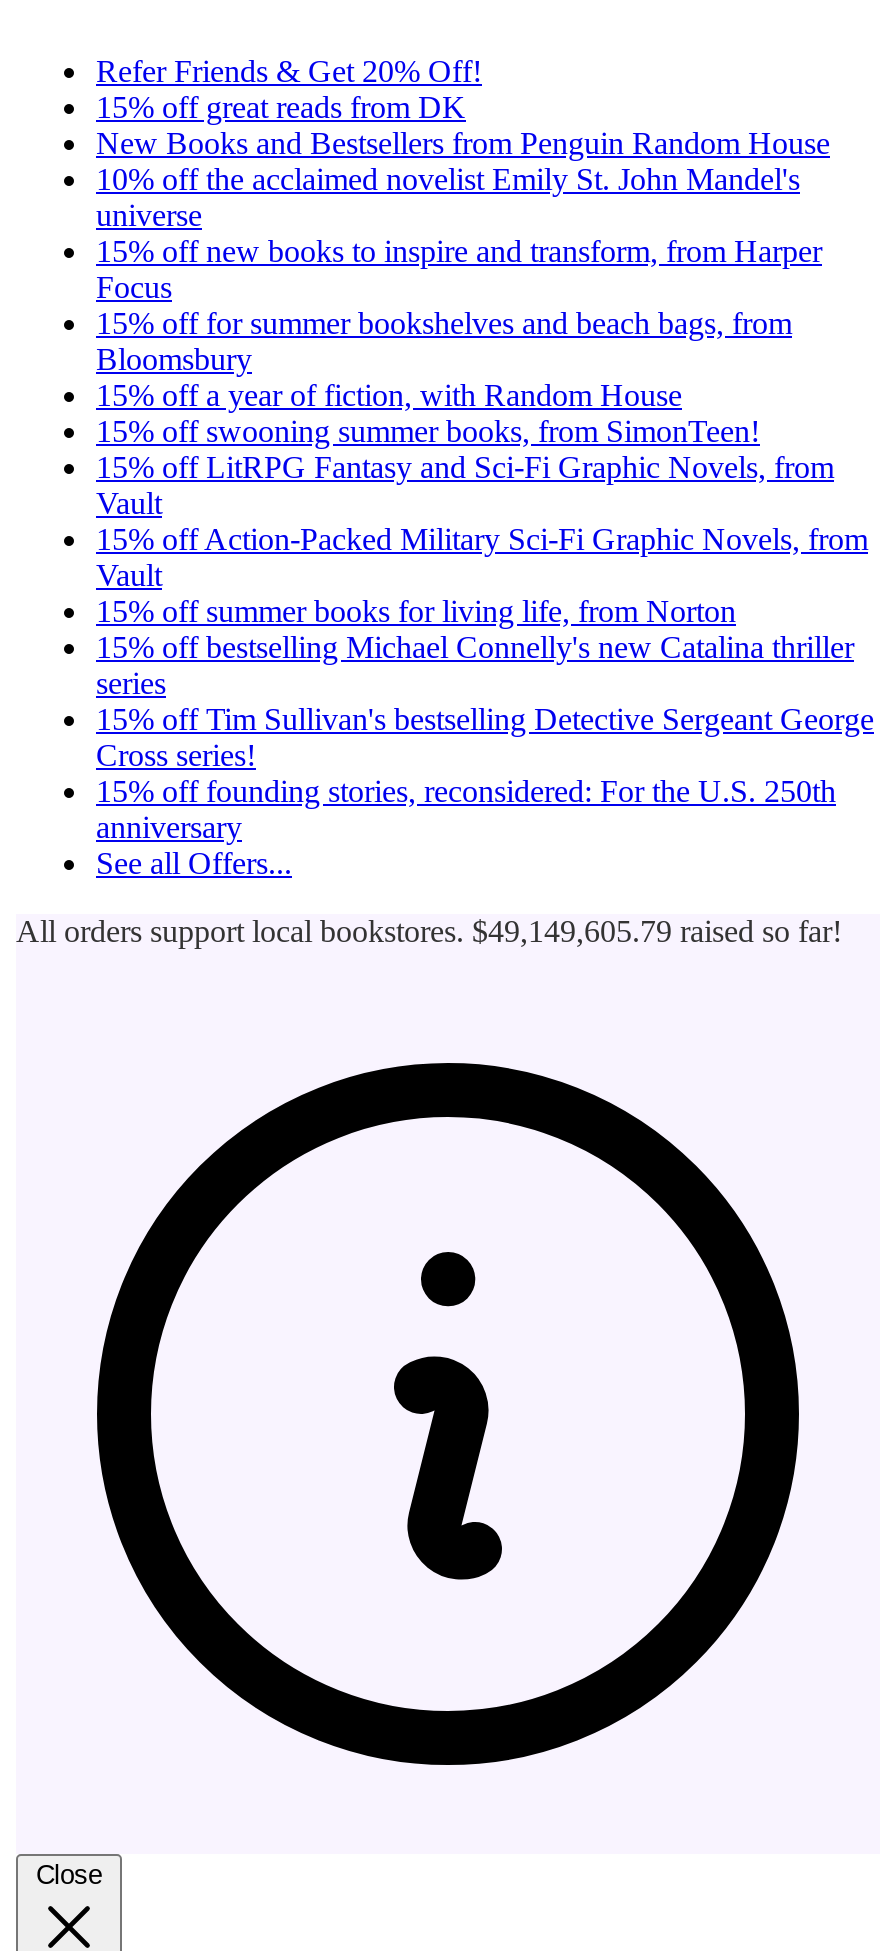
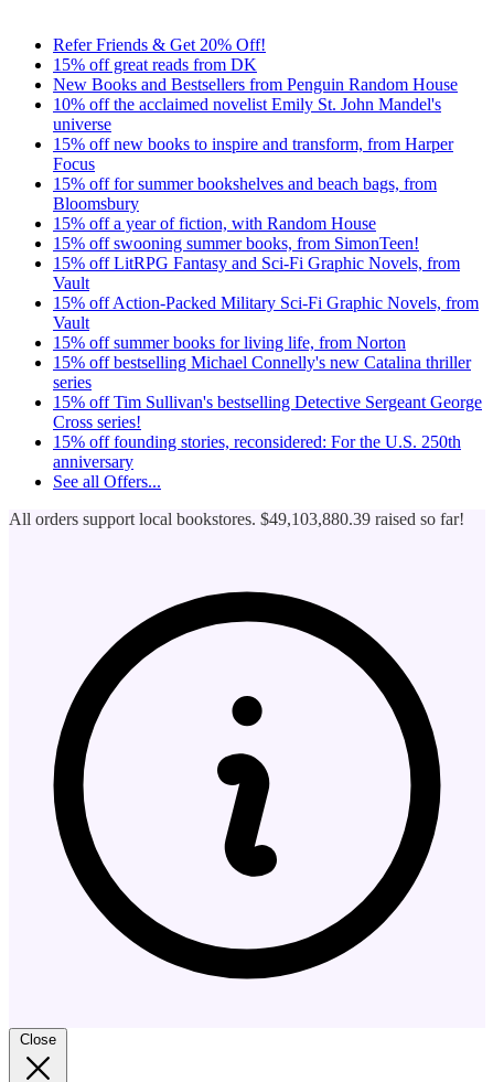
[16,914,842,948] All orders support local bookstores. $49,149,605.79 raised so far! -> [9,510,464,528] All orders support local bookstores. $49,103,880.39 raised so far!

